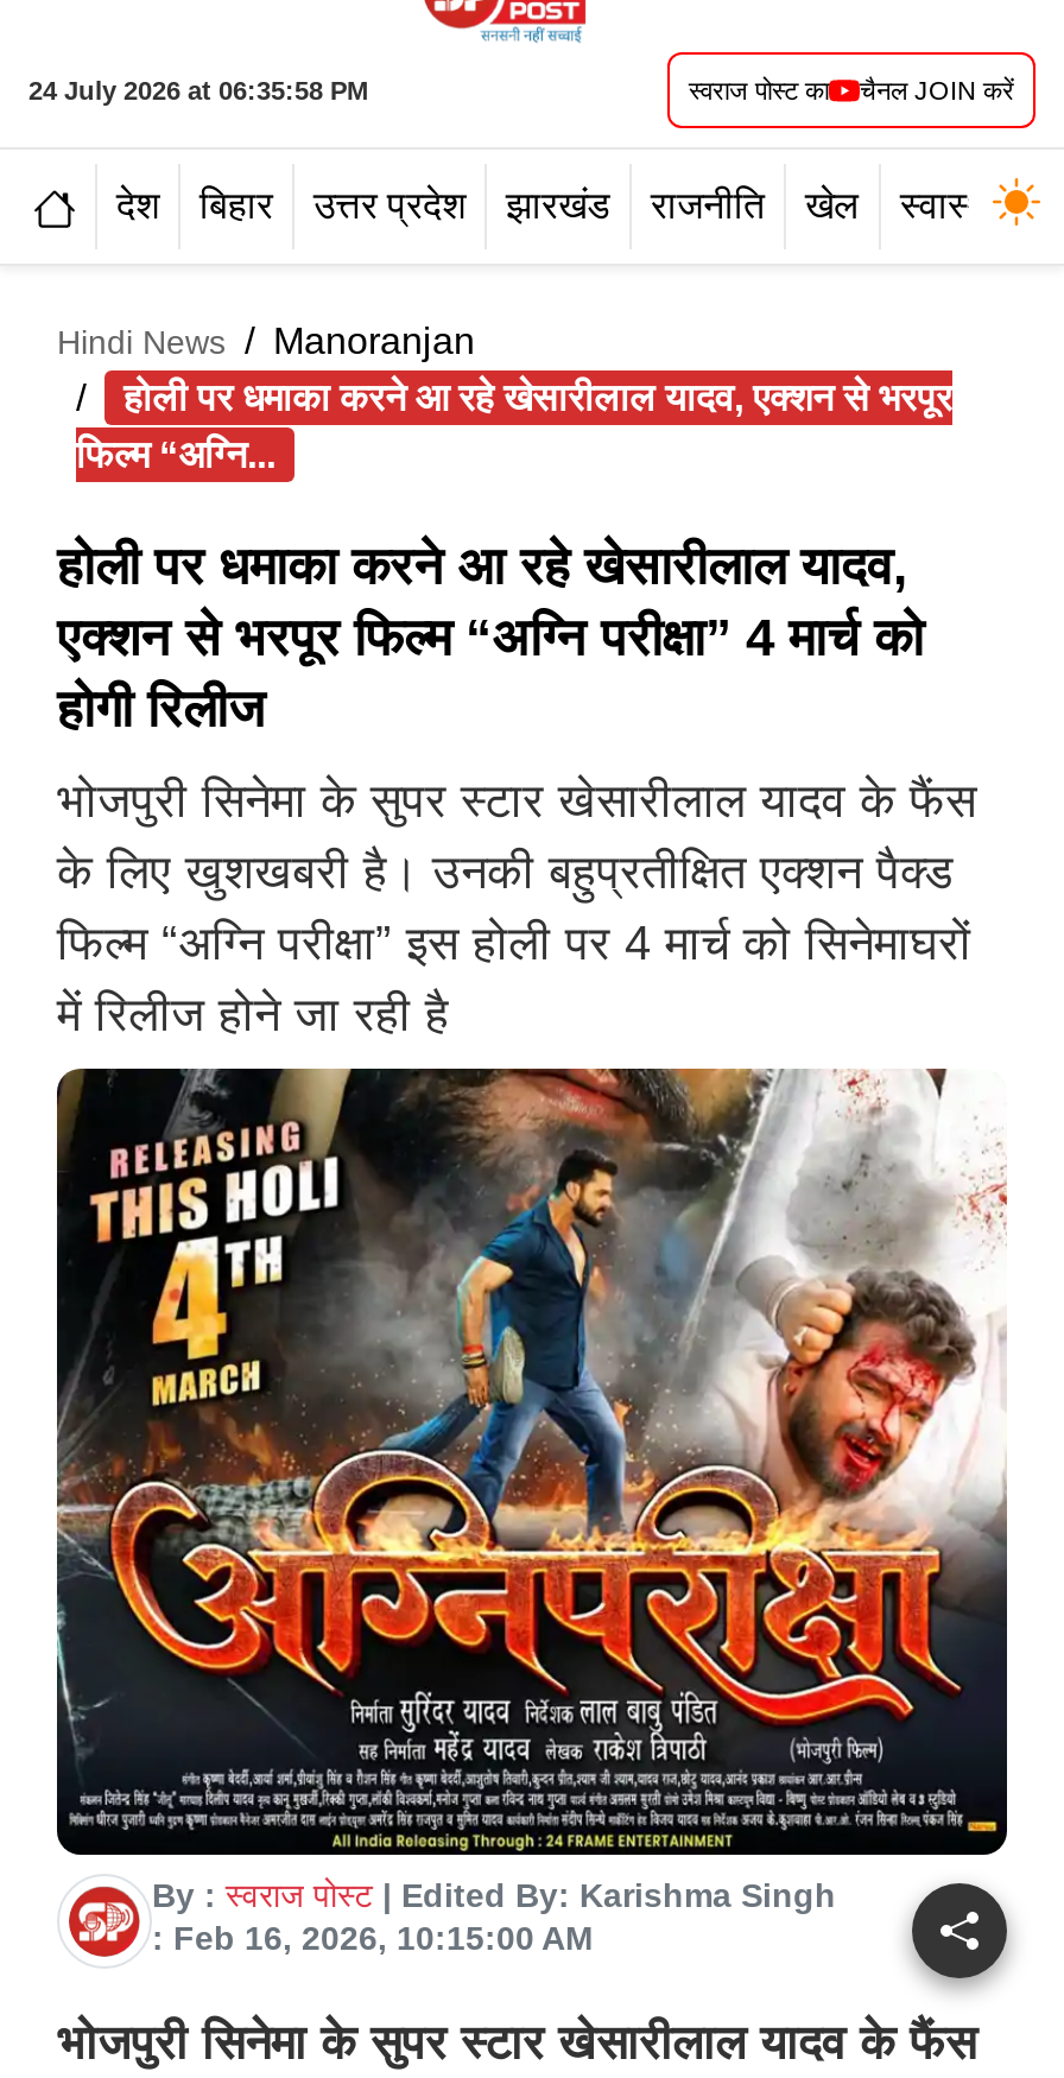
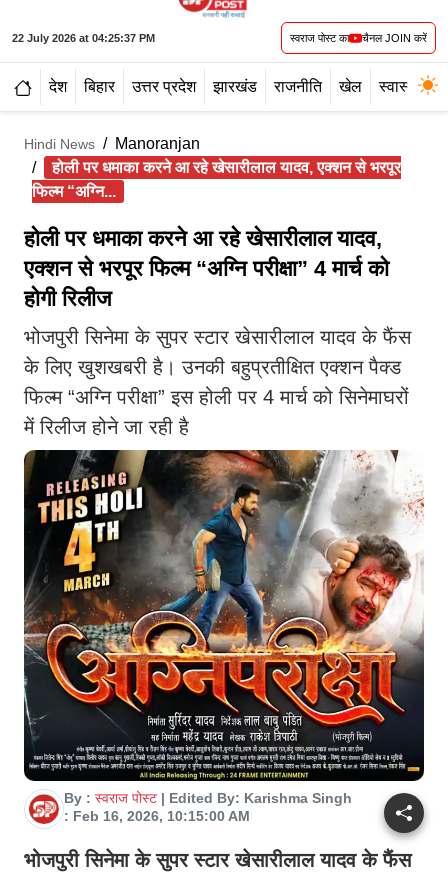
[28,76,368,104] 24 July 2026 at 06:35:58 PM -> [12,32,155,44] 22 July 2026 at 04:25:37 PM

